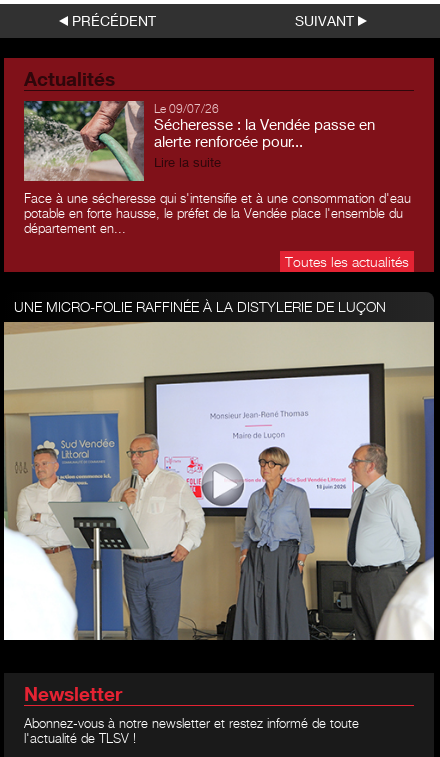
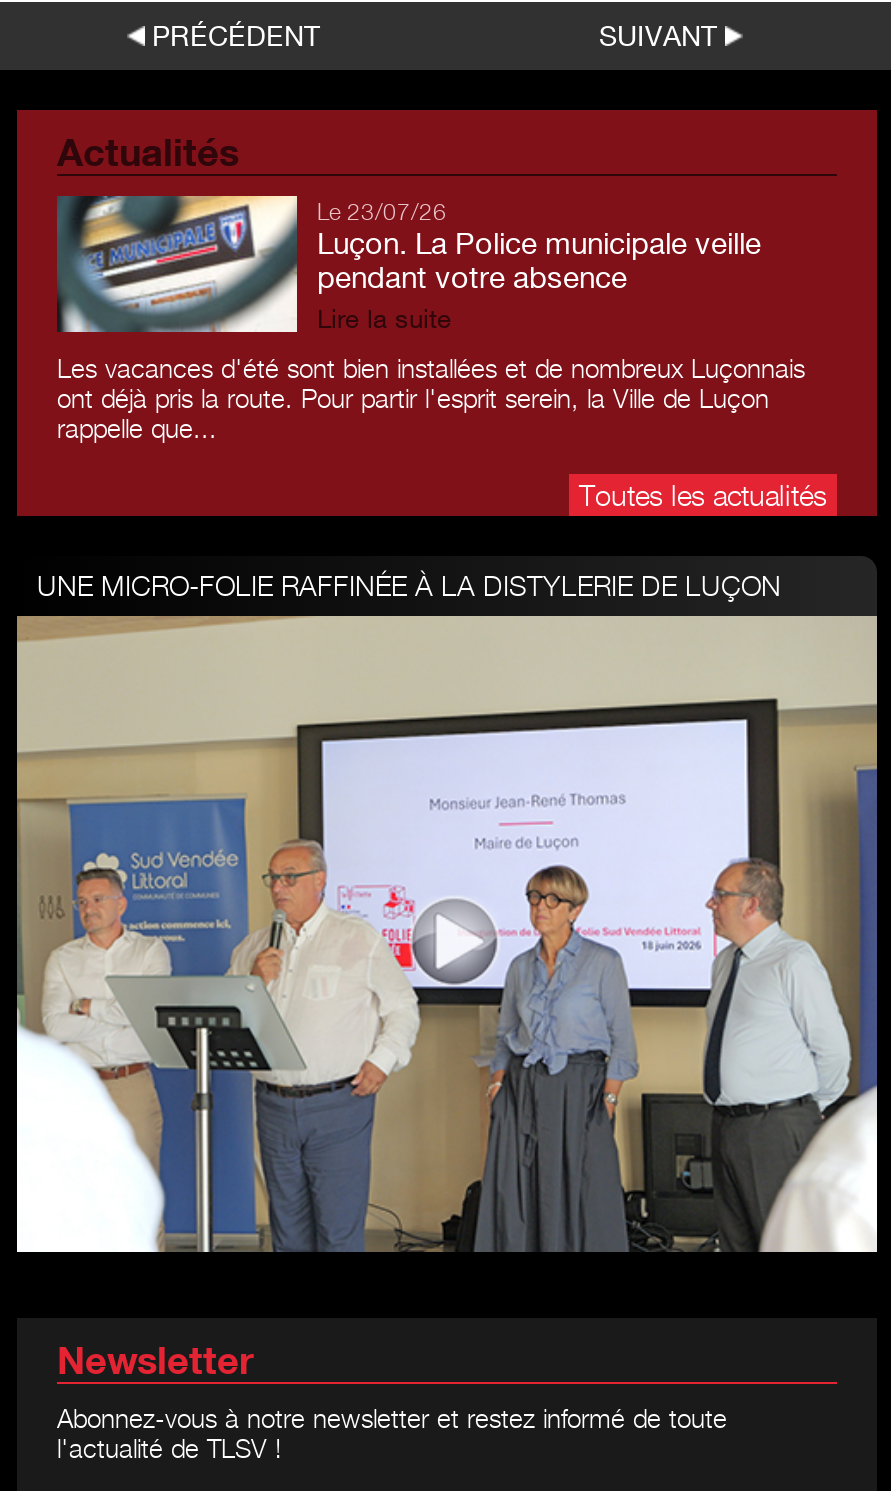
[23,100,375,172] [image] | Le 09/07/26 | Sécheresse : la Vendée passe en | alerte renforcée pour... -> [55,194,761,334] [image] | Le 23/07/26 | Luçon. La Police municipale veille | pendant votre absence
[24,190,411,236] Face à une sécheresse qui s'intensifie et à une consommation d'eau | potable en forte hausse, le préfet de la Vendée place l'ensemble du | département en... -> [57,352,805,444] Les vacances d'été sont bien installées et de nombreux Luçonnais | ont déjà pris la route. Pour partir l'esprit serein, la Ville de Luçon | rappelle que...

